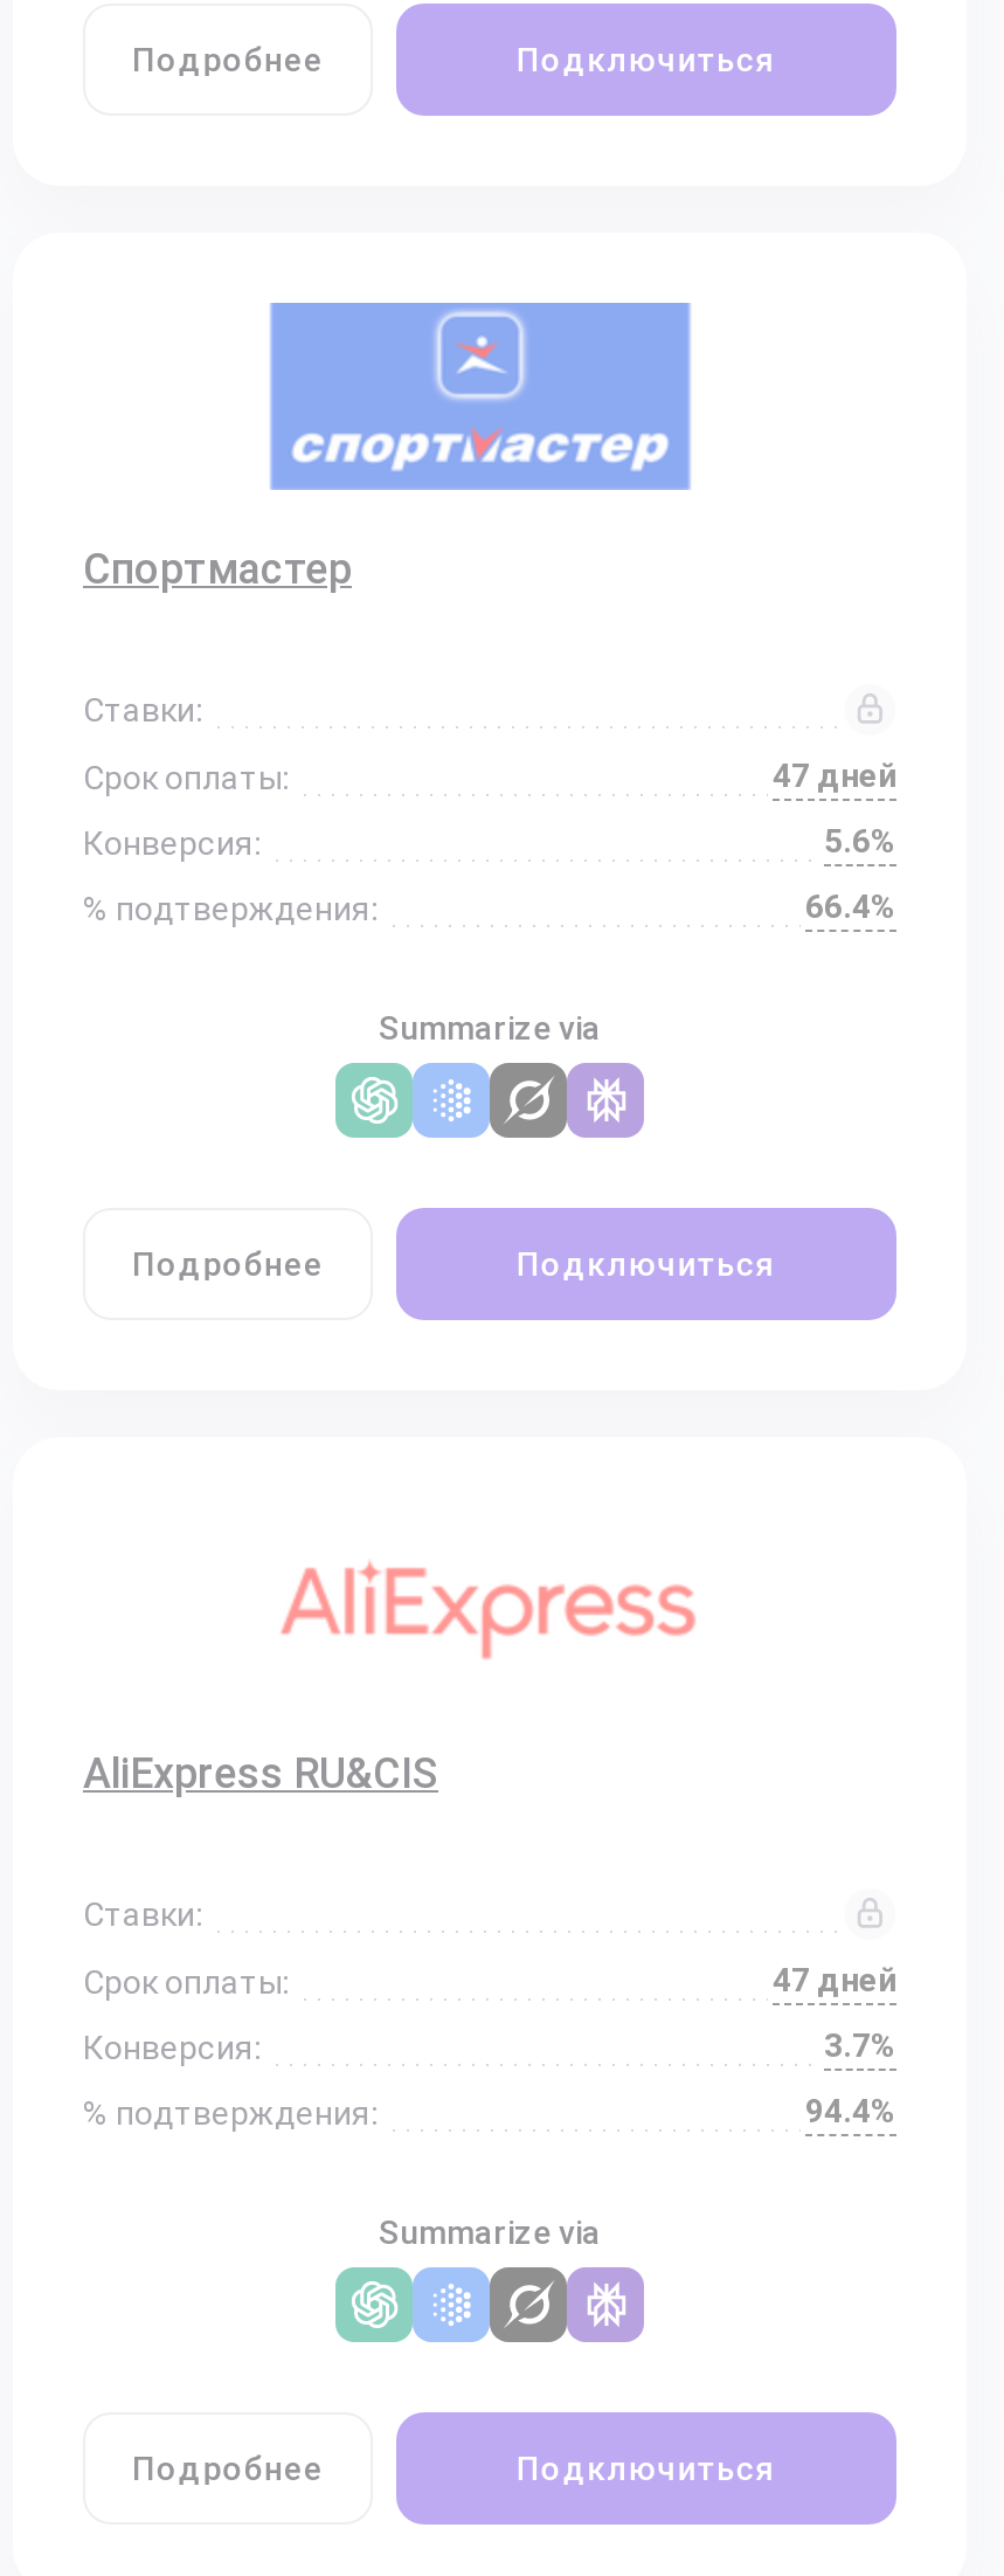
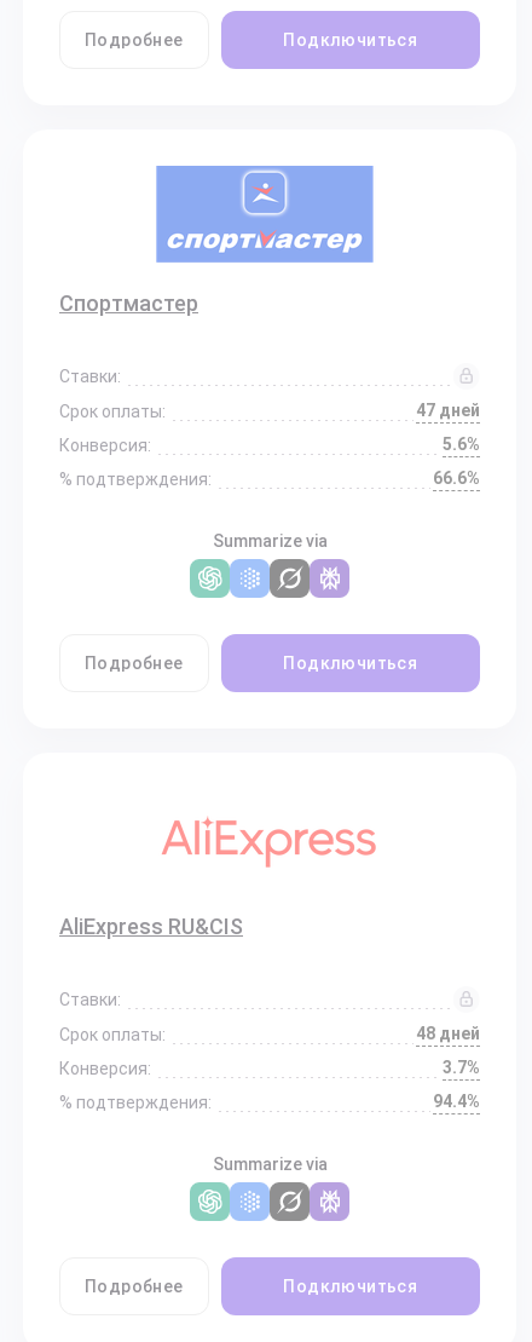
[805,888,896,925] 66.4% -> [433,468,480,488] 66.6%
[773,1961,896,1998] 47 дней -> [416,1024,480,1043] 48 дней

